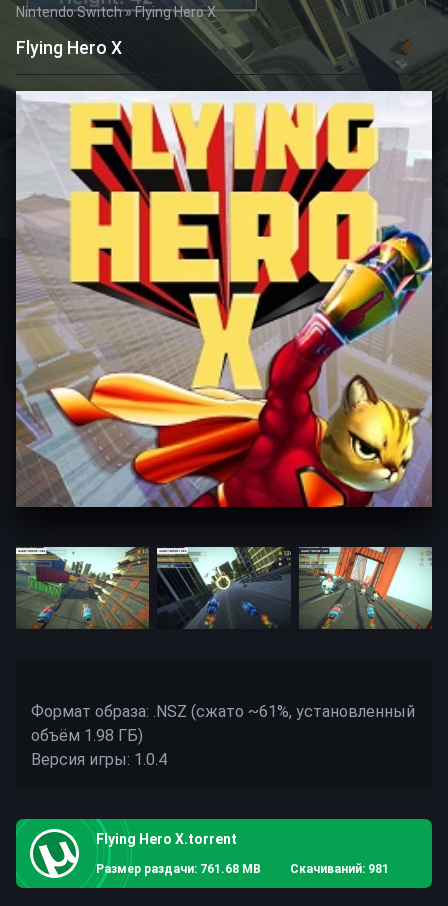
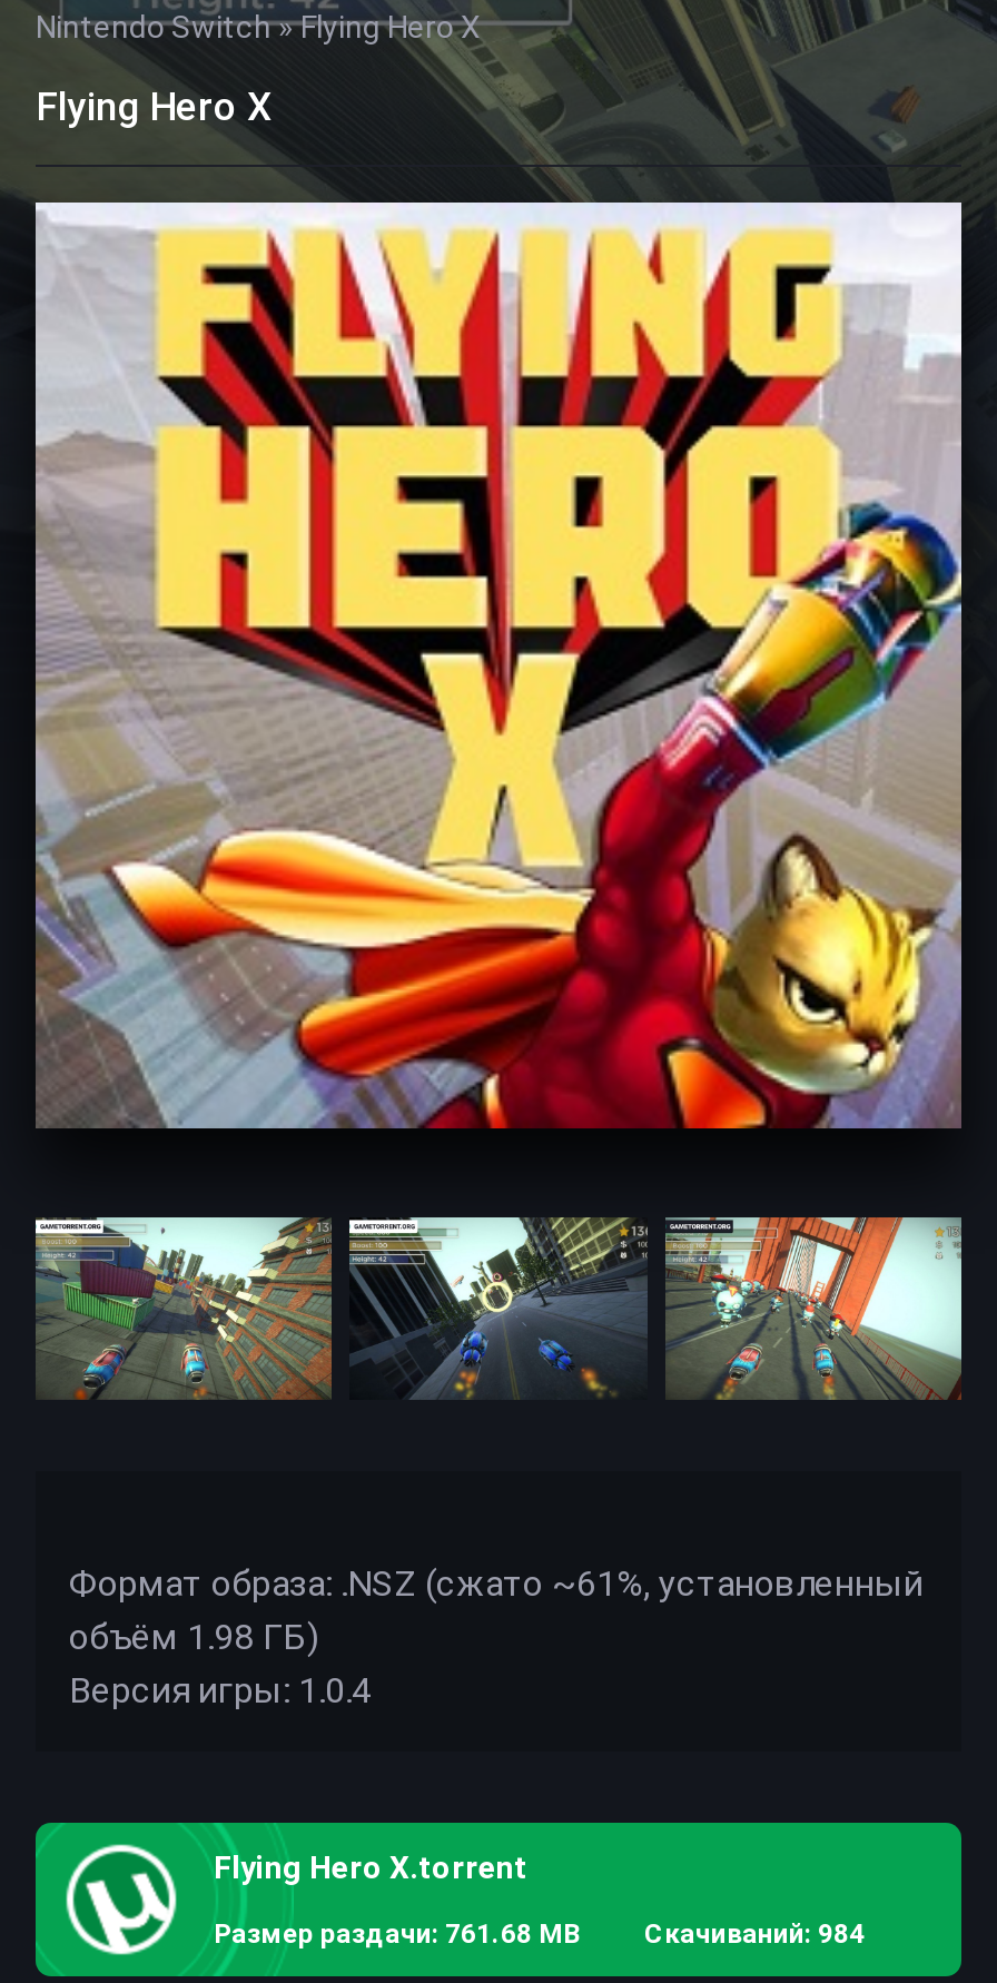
[289,862,388,876] Скачиваний: 981 -> [644,1918,865,1949] Скачиваний: 984

